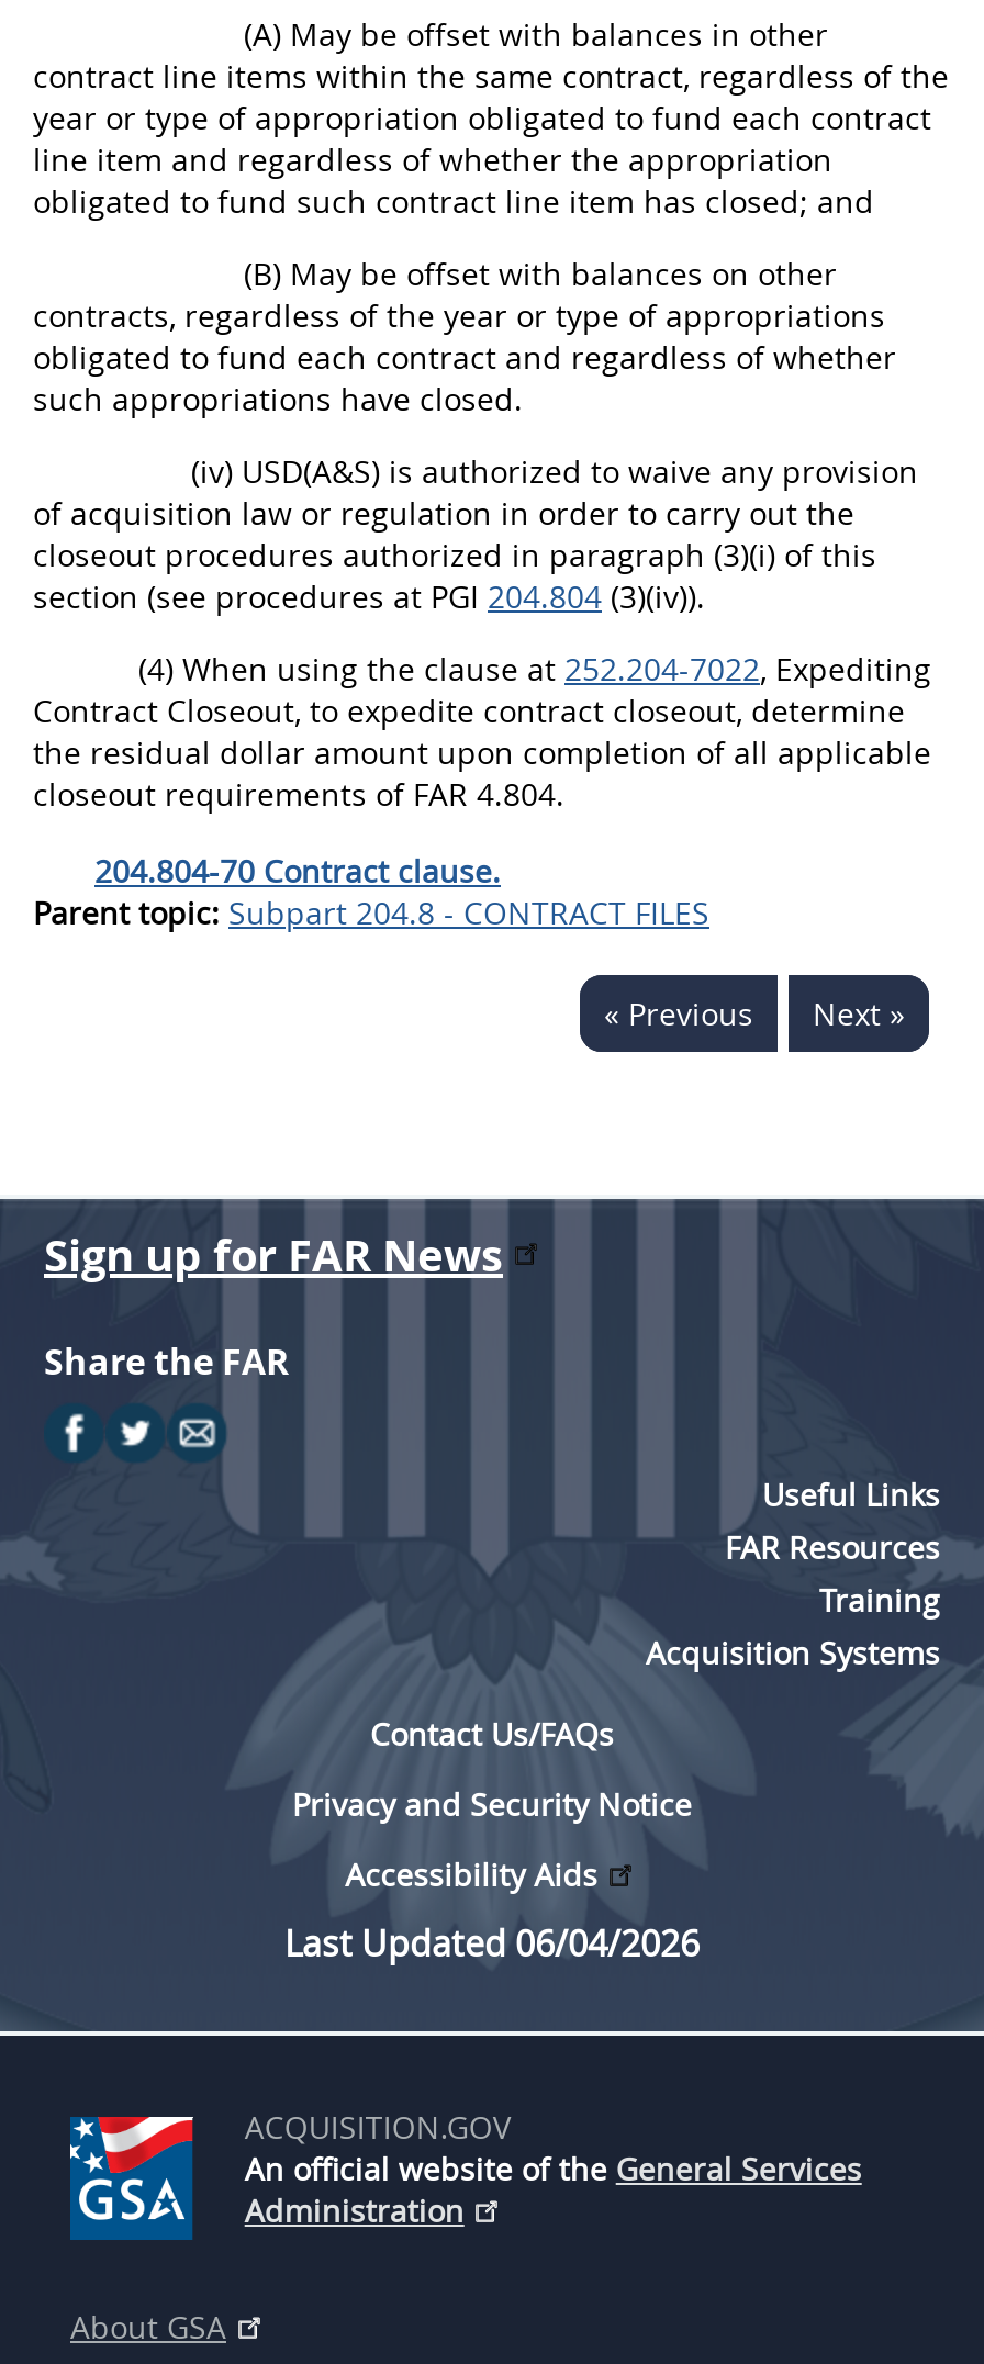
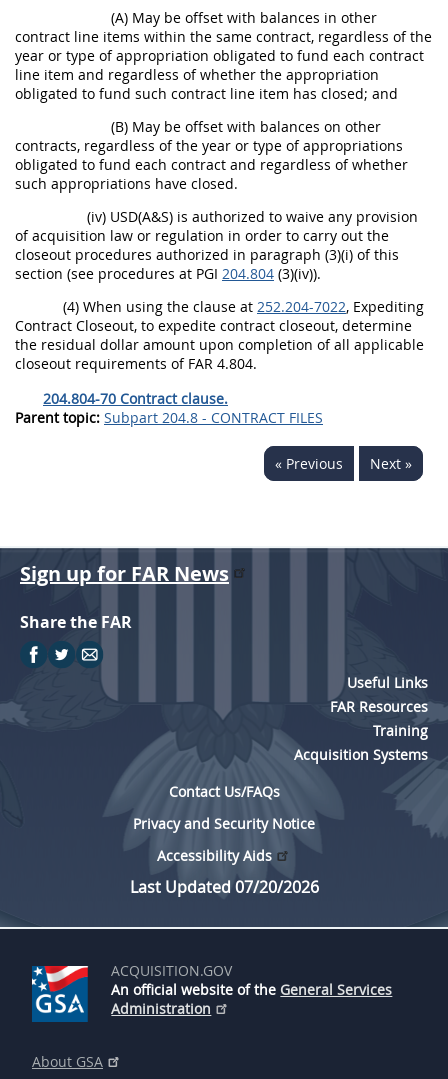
[284,1919,700,1968] Last Updated 06/04/2026 -> [129,876,318,898] Last Updated 07/20/2026

